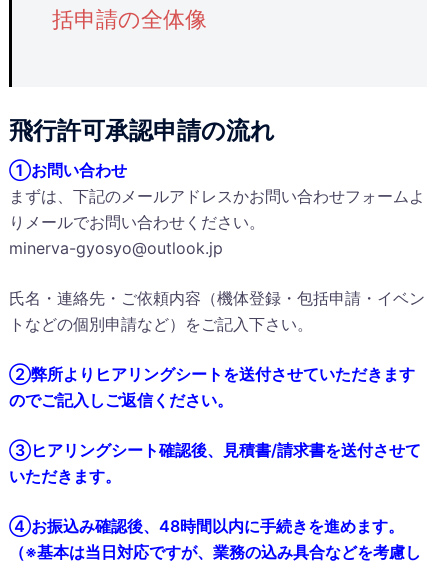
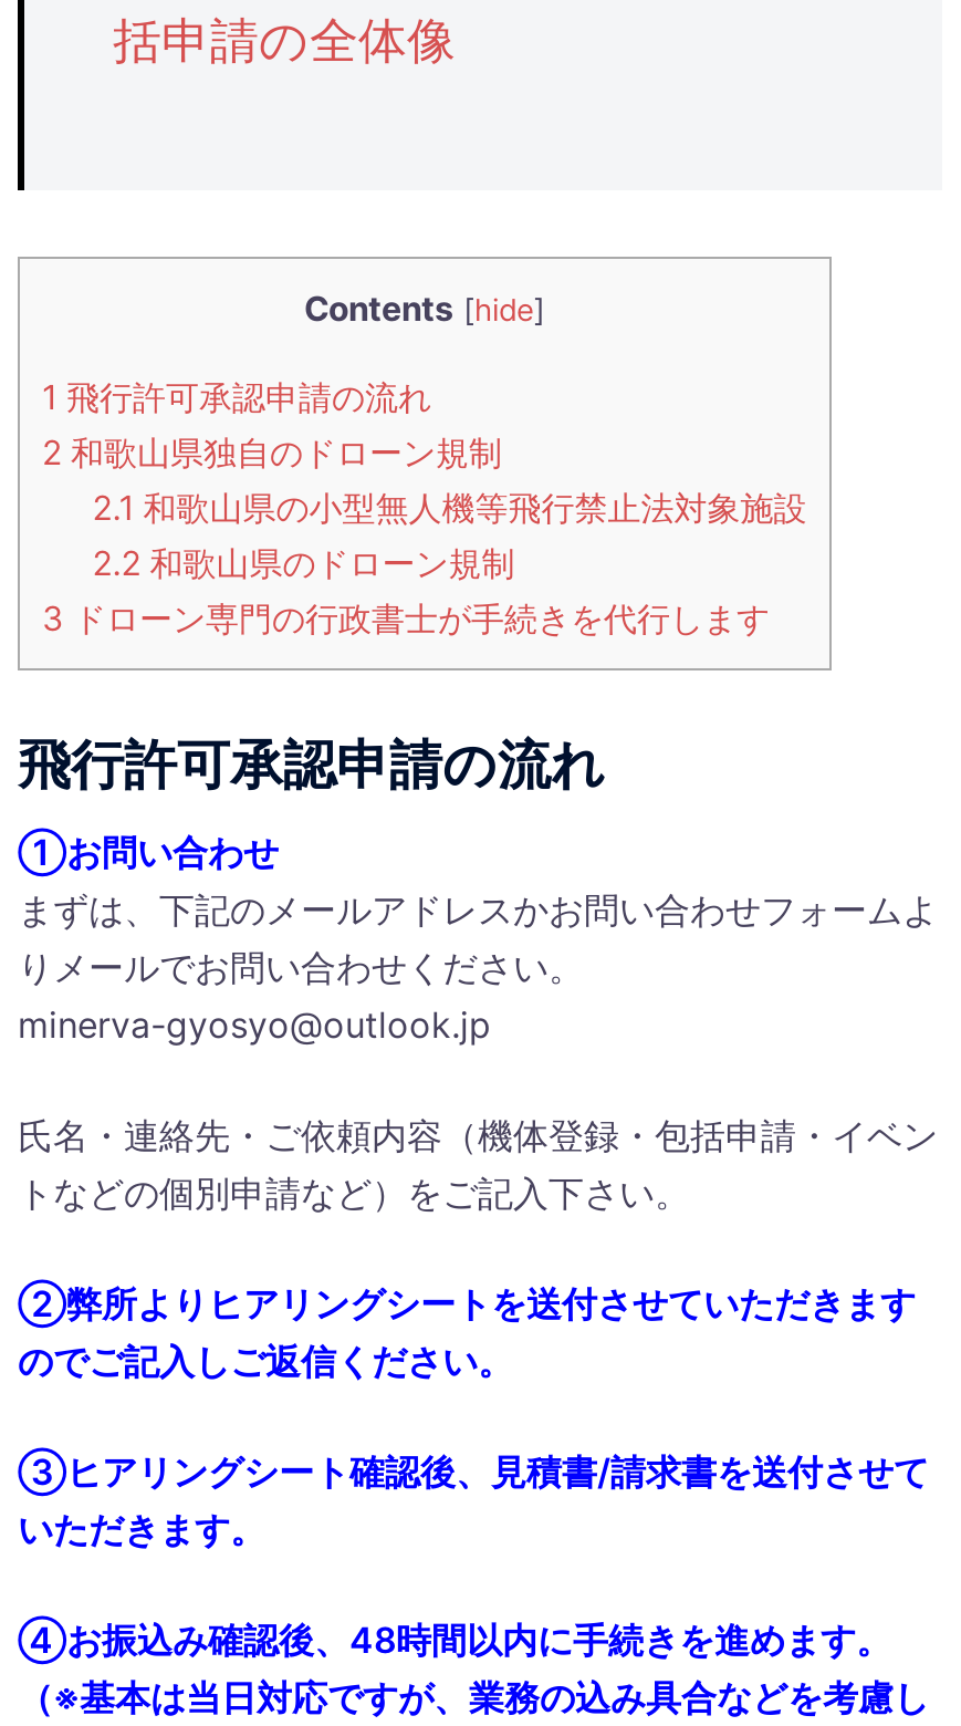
none -> [42,288,807,640] Contents [hide] | 1飛行許可承認申請の流れ | 2和歌山県独自のドローン規制 | 2.1和歌山県の小型無人機等飛行禁止法対象施設 | 2.2和歌山県のドローン規制 | 3ドローン専門の行政書士が手続きを代行します

